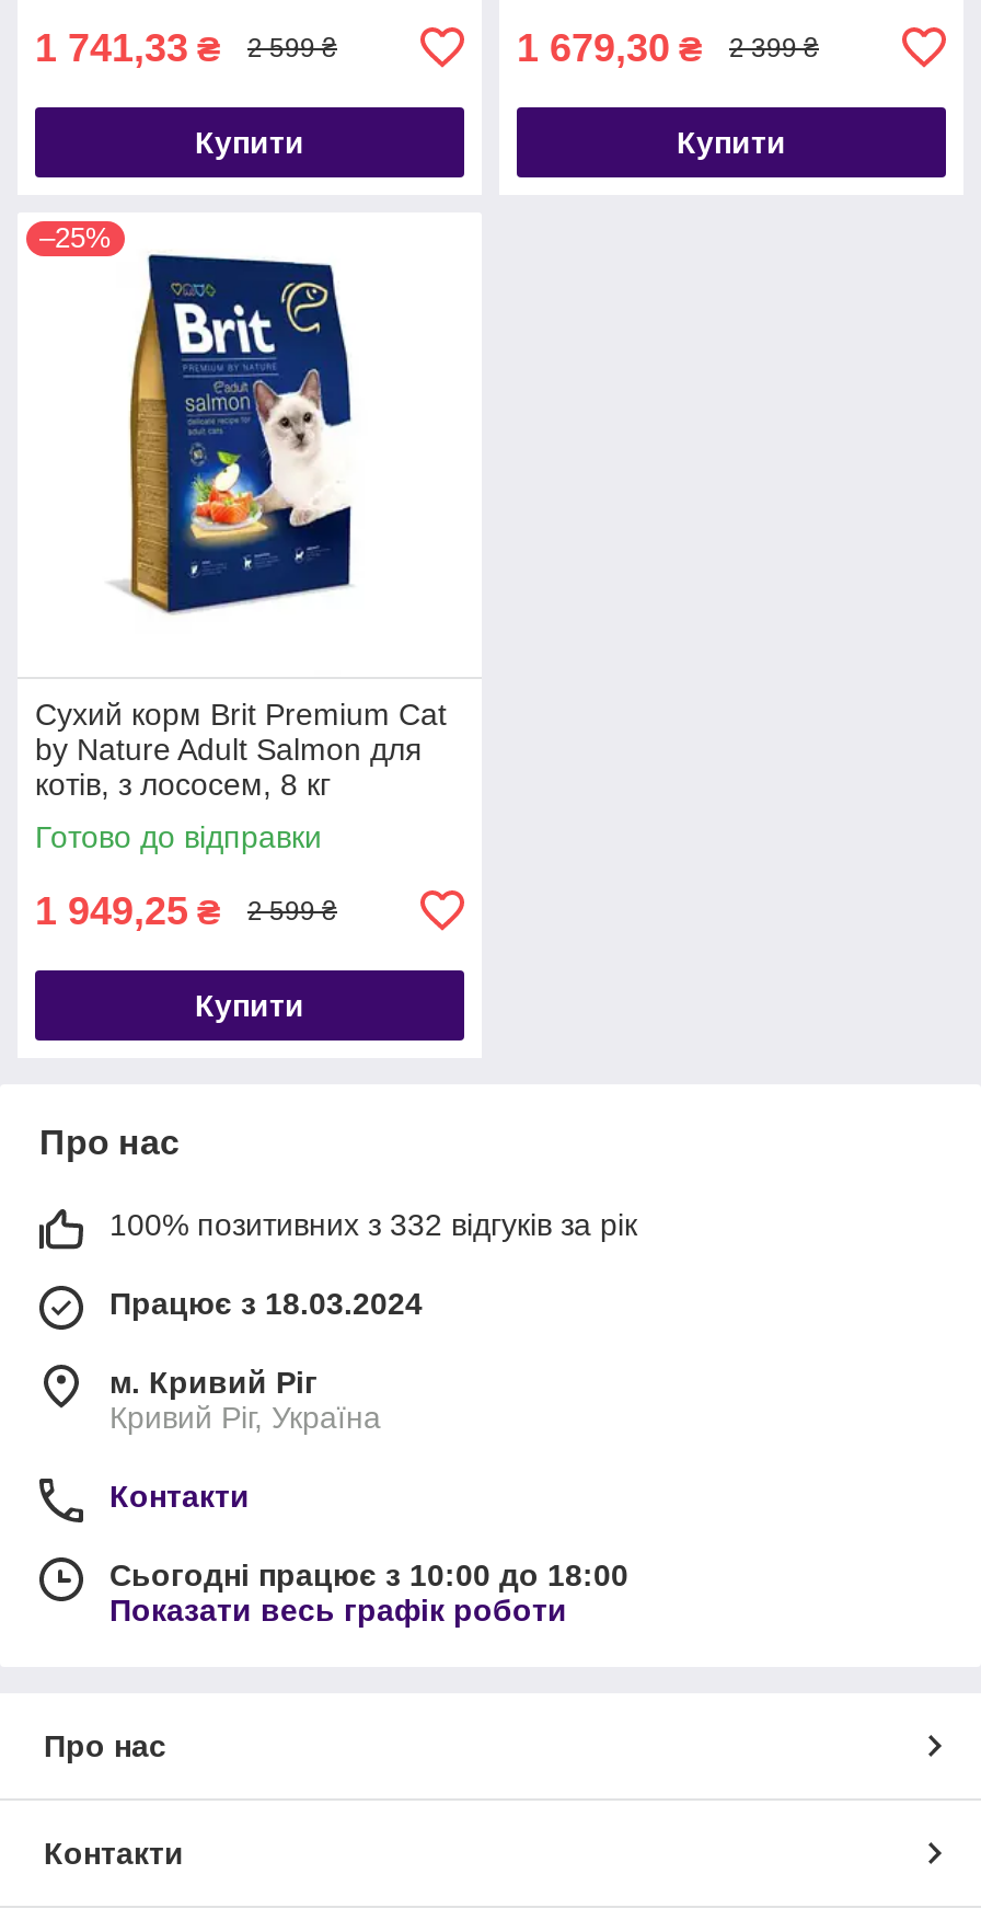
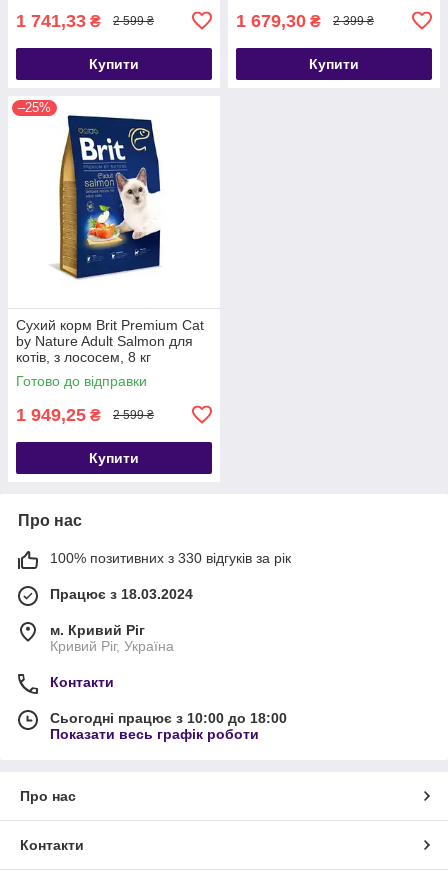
[109,1207,637,1242] 100% позитивних з 332 відгуків за рік -> [50,550,291,566] 100% позитивних з 330 відгуків за рік

